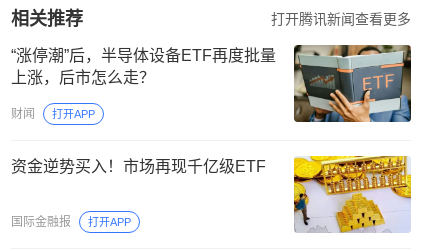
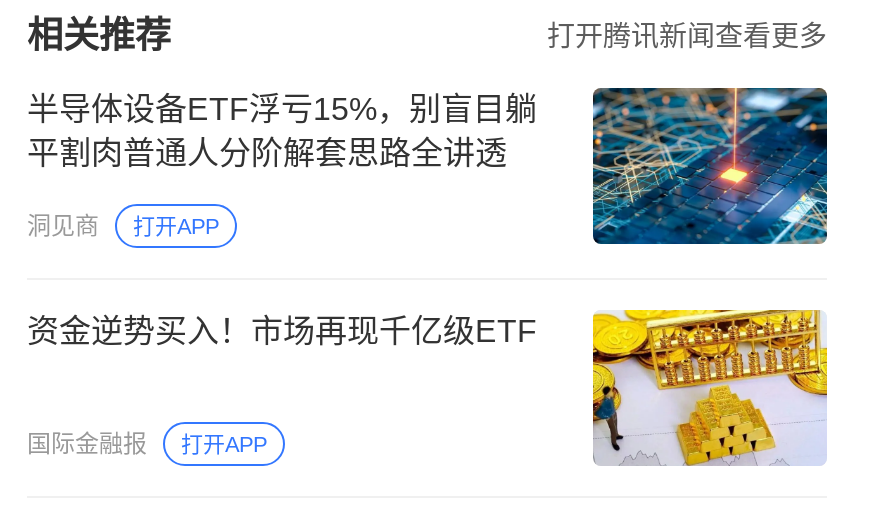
[11,44,412,123] [image] | “涨停潮”后，半导体设备ETF再度批量 | 上涨，后市怎么走？ -> [27,85,829,247] [image] | 半导体设备ETF浮亏15%，别盲目躺 | 平割肉普通人分阶解套思路全讲透
[11,106,35,120] 财闻 -> [27,212,99,240] 洞见商

